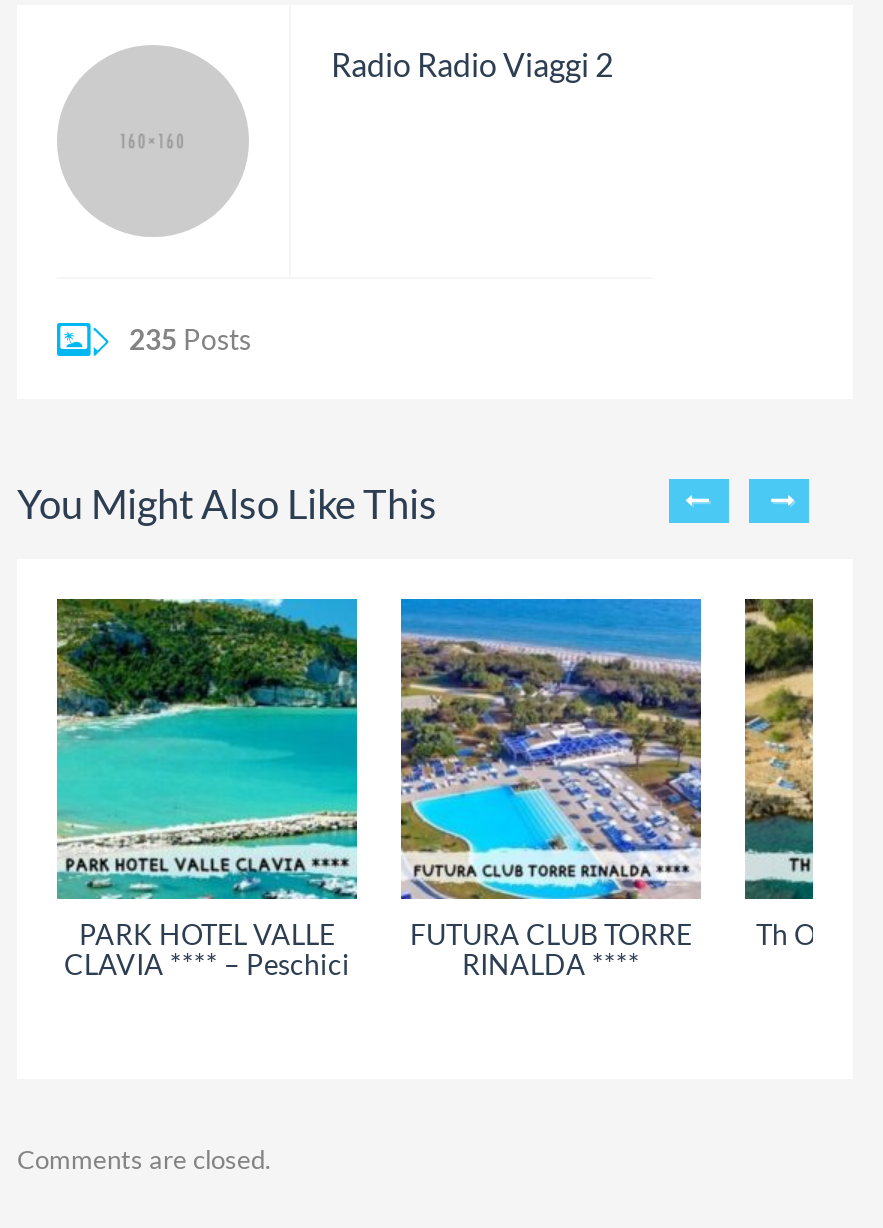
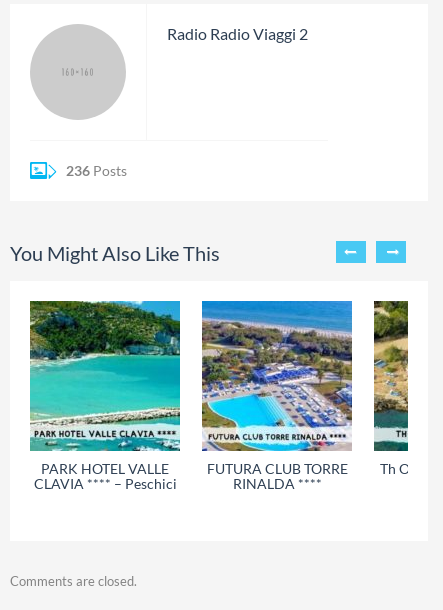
[129,323,251,357] 235 Posts -> [66,163,127,180] 236 Posts

